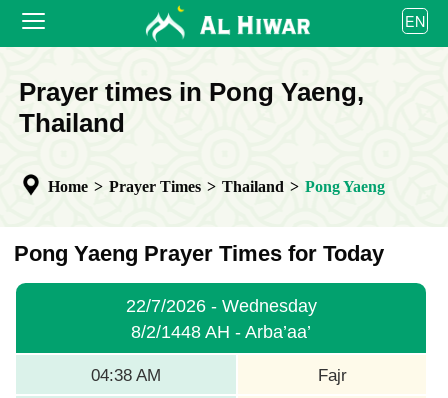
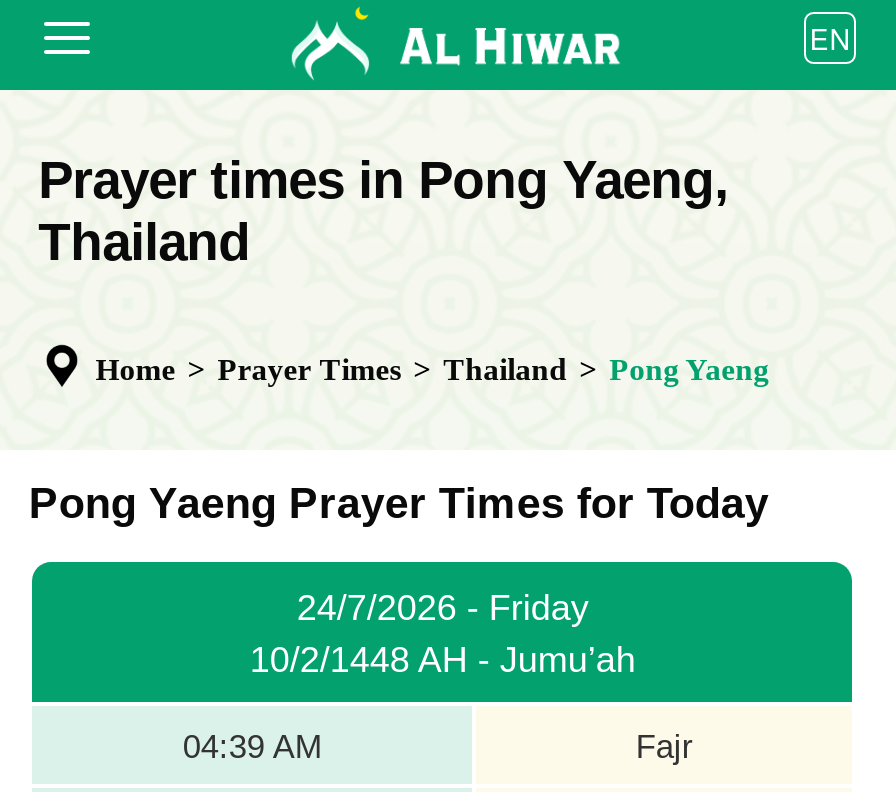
[126,296,317,342] 22/7/2026 - Wednesday | 8/2/1448 AH - Arba’aa’ -> [250,588,636,680] 24/7/2026 - Friday | 10/2/1448 AH - Jumu’ah
[91,366,161,385] 04:38 AM -> [183,728,323,766] 04:39 AM

